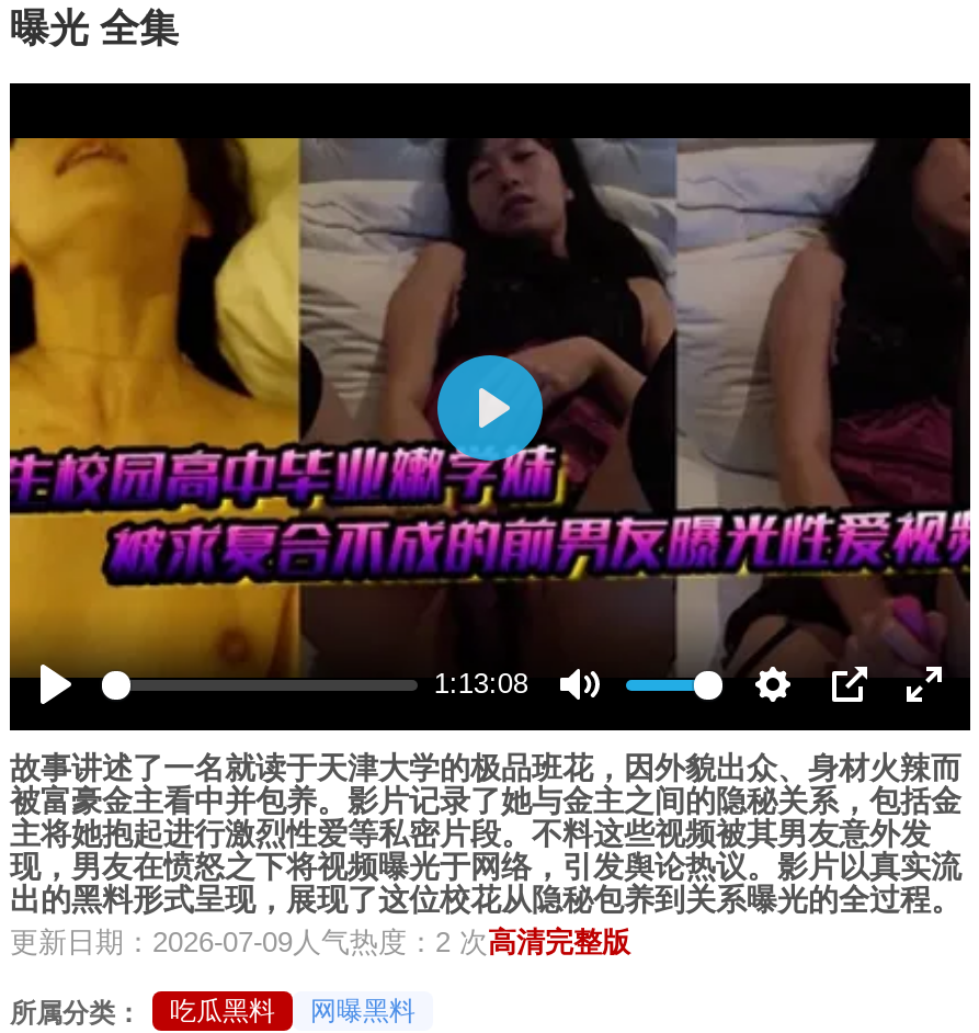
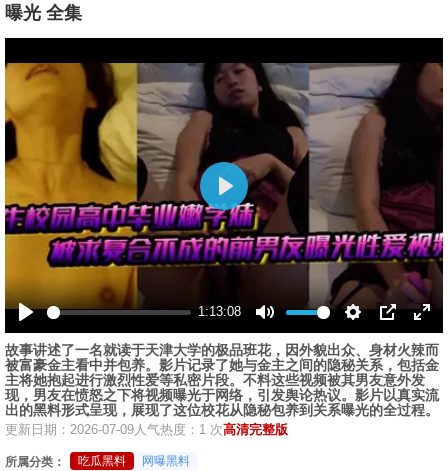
[10,926,630,958] 更新日期：2026-07-09人气热度：2 次高清完整版 -> [5,422,288,437] 更新日期：2026-07-09人气热度：1 次高清完整版

